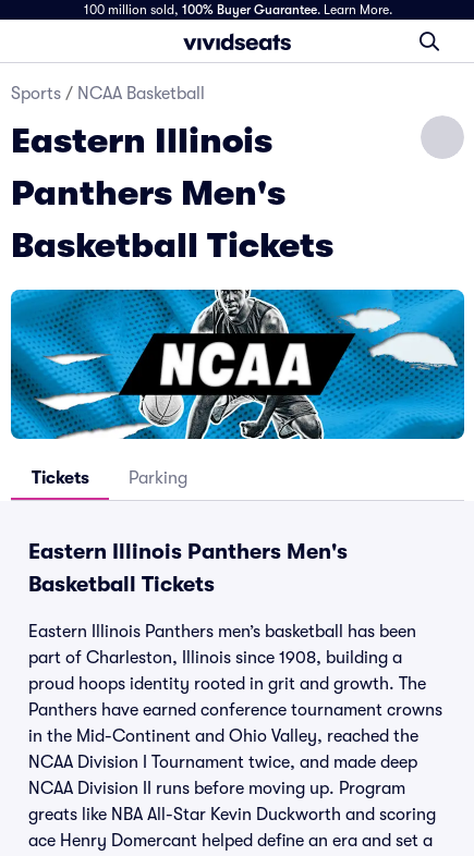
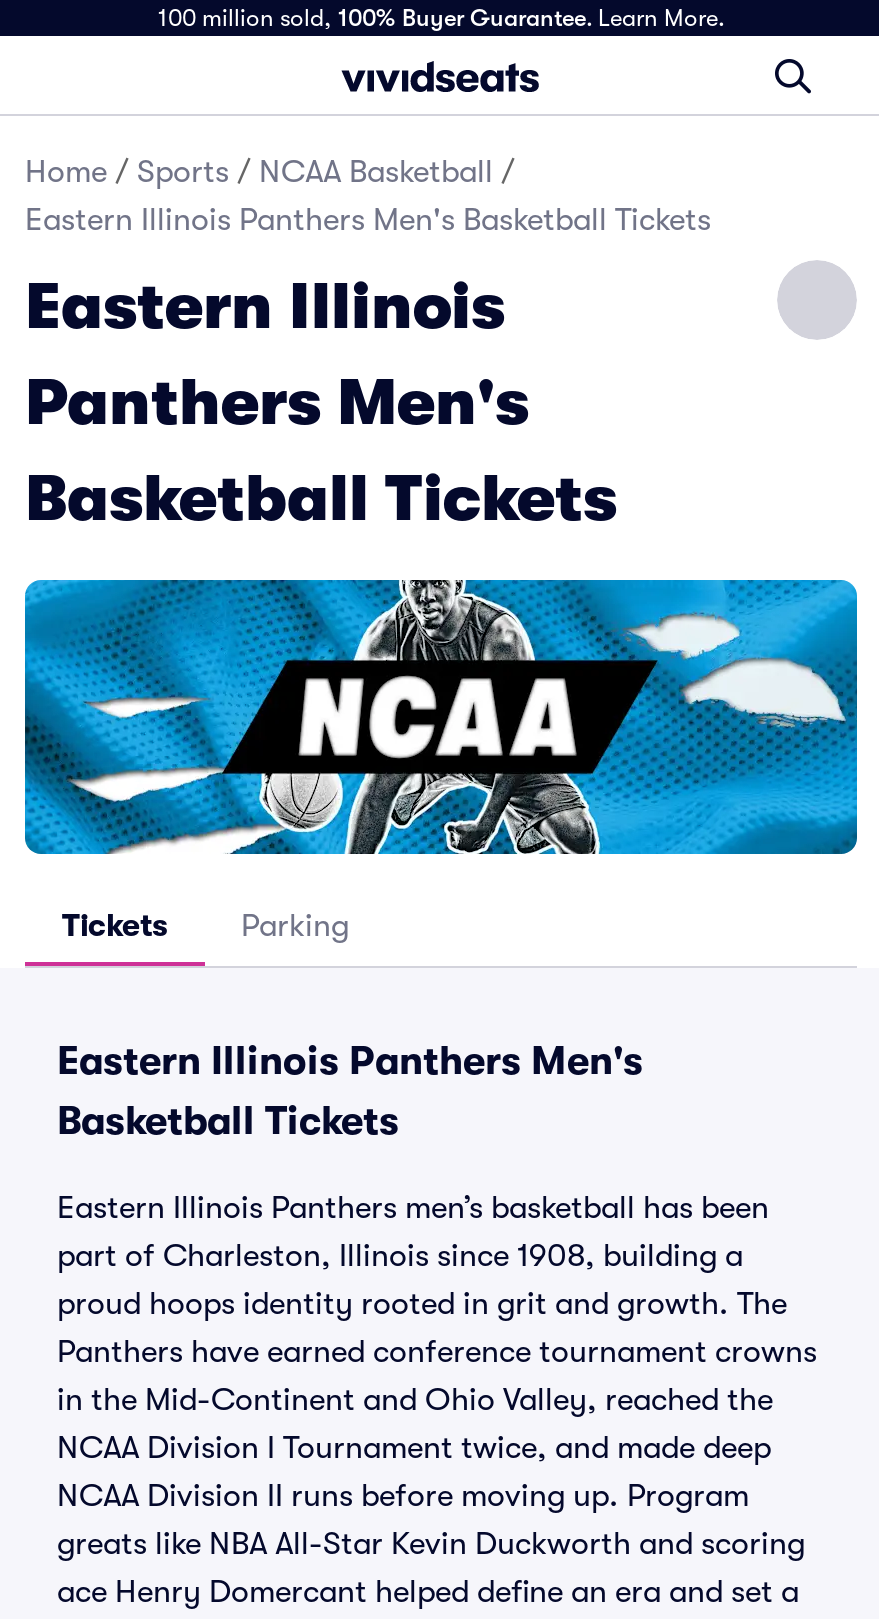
[11,84,205,103] Sports / NCAA Basketball -> [25,154,711,238] Home / Sports / NCAA Basketball / | Eastern Illinois Panthers Men's Basketball Tickets

